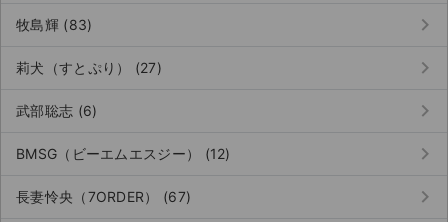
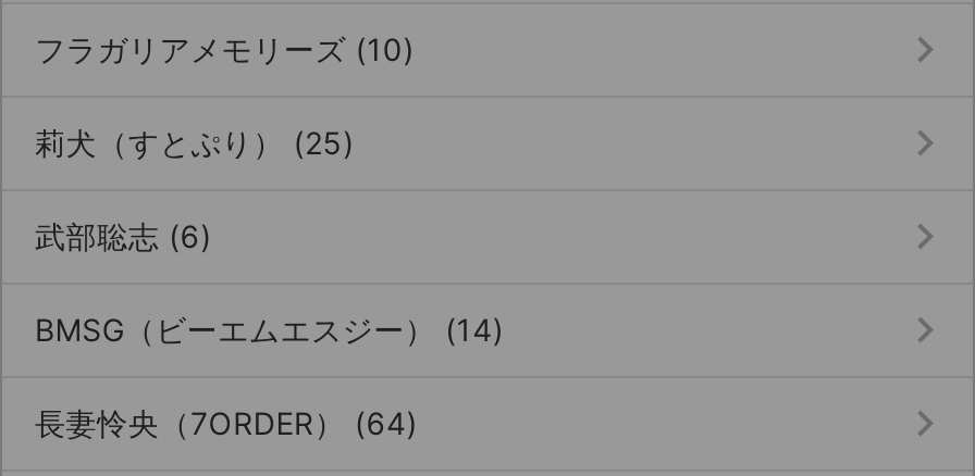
[16,16,92,33] 牧島輝 (83) -> [35,31,415,68] フラガリアメモリーズ (10)
[16,59,162,76] 莉犬（すとぷり） (27) -> [35,124,355,161] 莉犬（すとぷり） (25)
[16,145,231,162] BMSG（ビーエムエスジー） (12) -> [35,311,504,348] BMSG（ビーエムエスジー） (14)
[16,188,191,205] 長妻怜央（7ORDER） (67) -> [35,405,418,442] 長妻怜央（7ORDER） (64)

